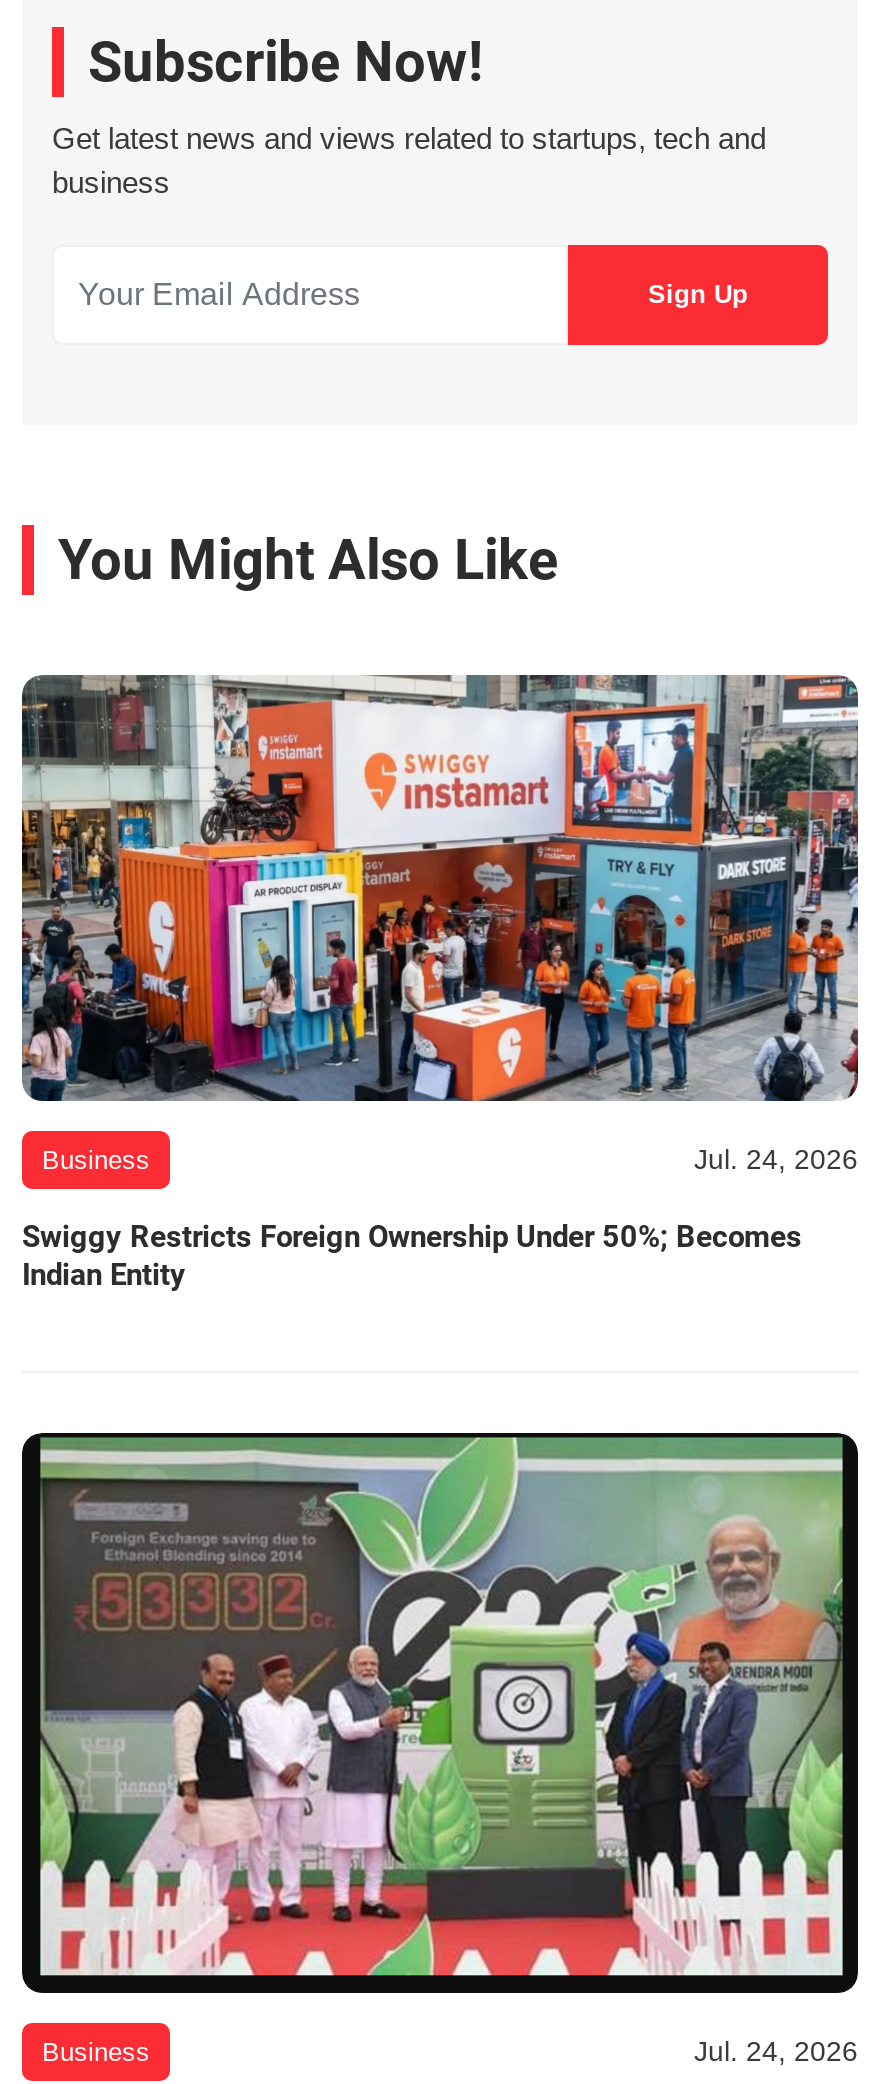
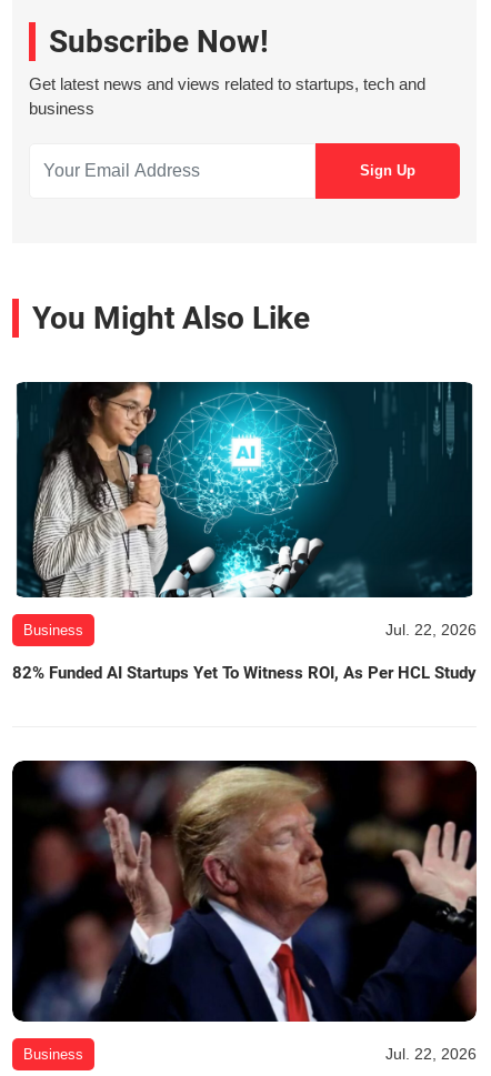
[20,673,860,1176] [image] | Jul. 24, 2026 -> [12,381,477,639] [image] | Jul. 22, 2026
[22,1220,802,1294] Swiggy Restricts Foreign Ownership Under 50%; Becomes | Indian Entity -> [12,663,477,683] 82% Funded AI Startups Yet To Witness ROI, As Per HCL Study
[20,1431,860,2067] [image] | Jul. 24, 2026 -> [12,760,478,1062] [image] | Jul. 22, 2026

